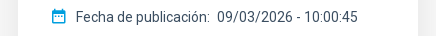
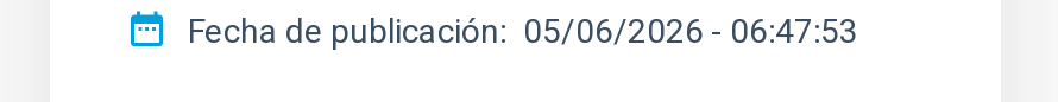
[76,9,358,25] Fecha de publicación 09/03/2026 - 10:00:45 -> [188,11,858,49] Fecha de publicación 05/06/2026 - 06:47:53

